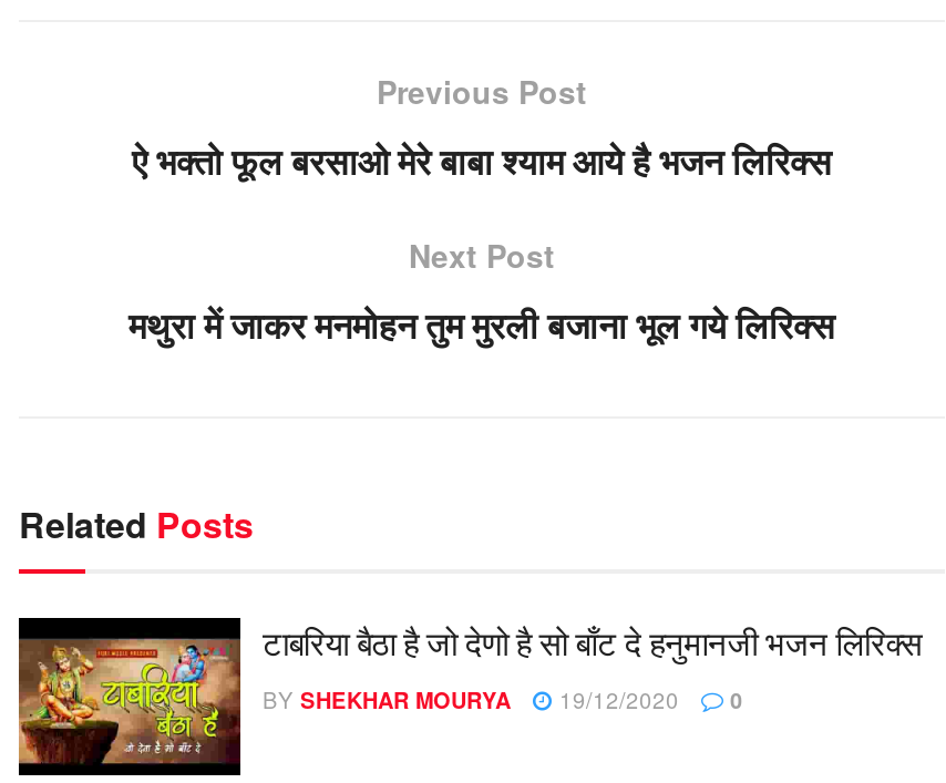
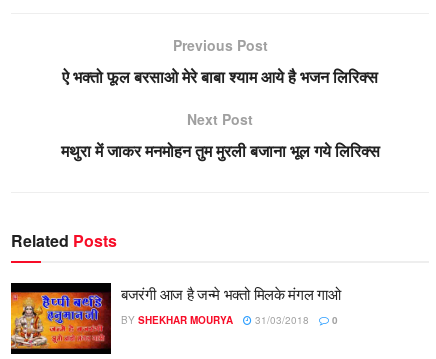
[17,618,922,764] [image] | टाबरिया बैठा है जो देणो है सो बाँट दे हनुमानजी भजन लिरिक्स -> [10,283,341,350] [image] | बजरंगी आज है जन्मे भक्तो मिलके मंगल गाओ
[263,684,743,715] BY SHEKHAR MOURYA 19/12/2020 0 -> [121,313,338,327] BY SHEKHAR MOURYA 31/03/2018 0

